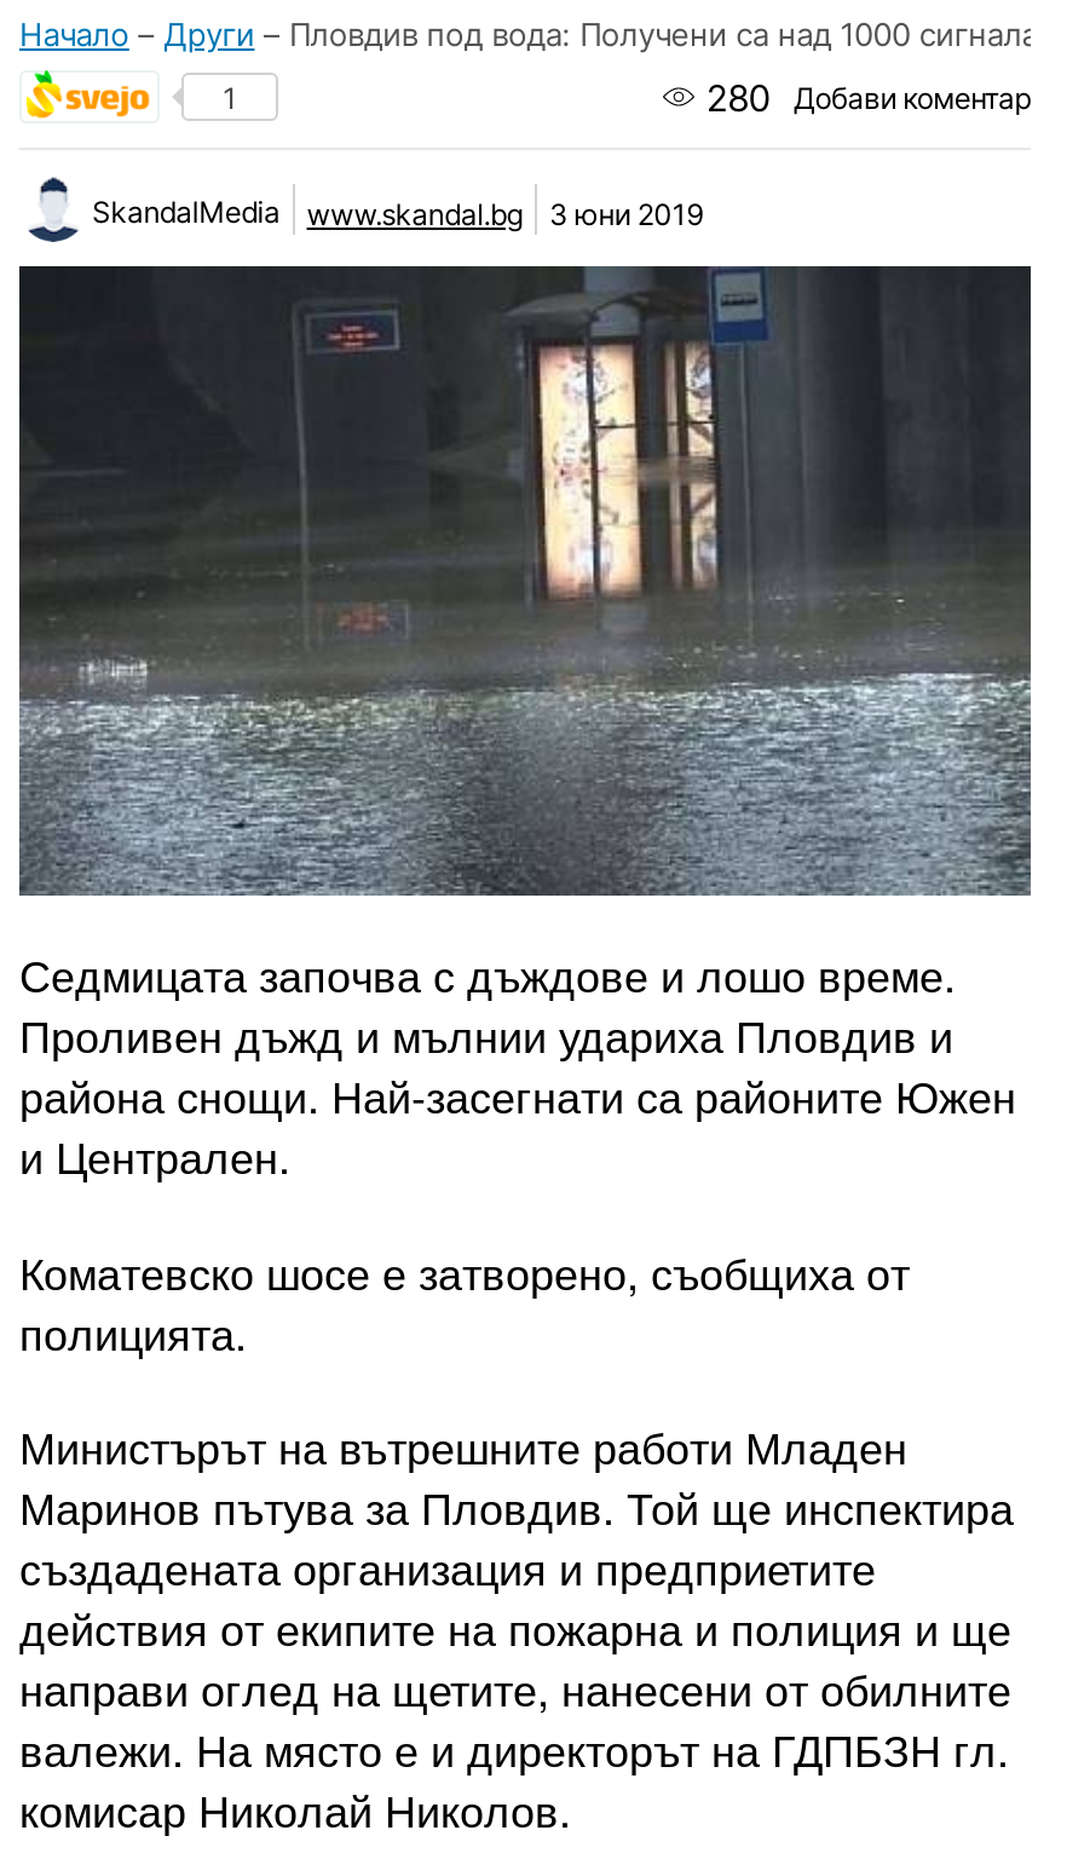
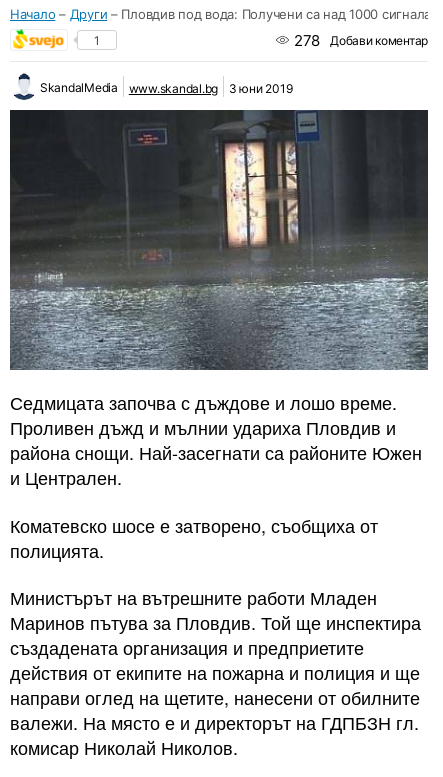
[706,74,1031,120] 280 Добави коментар -> [294,31,428,50] 278 Добави коментар

